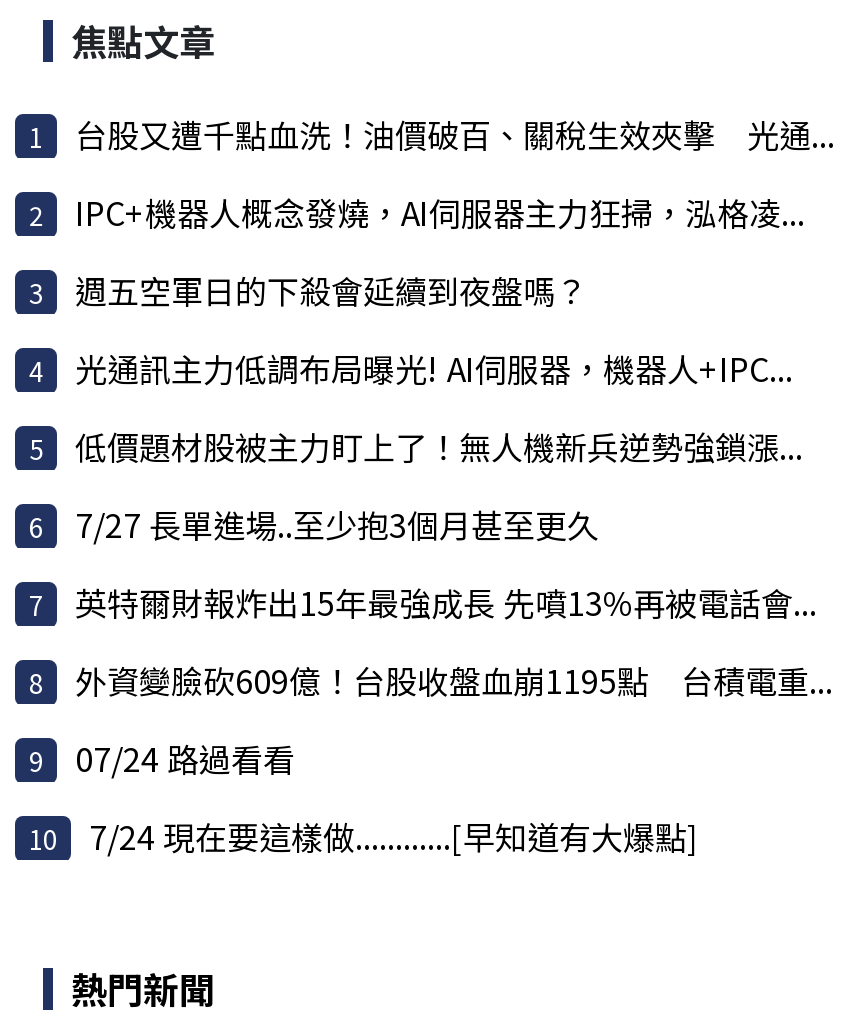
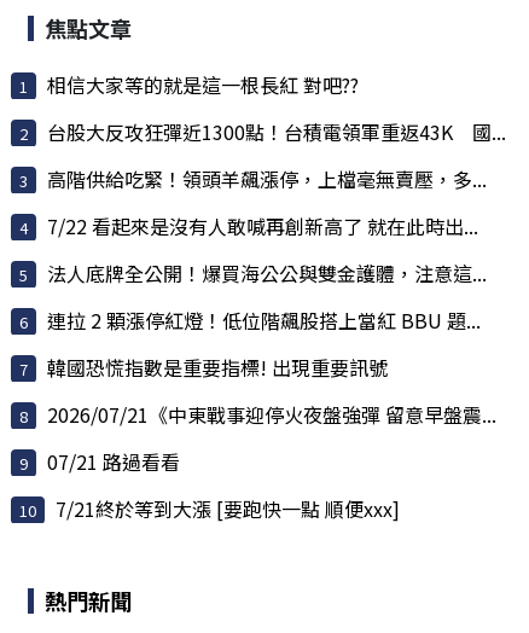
[75,111,835,159] 台股又遭千點血洗！油價破百、關稅生效夾擊 光通... -> [47,70,359,99] 相信大家等的就是這一根長紅 對吧??
[75,189,805,237] IPC+機器人概念發燒，AI伺服器主力狂掃，泓格凌... -> [47,118,506,147] 台股大反攻狂彈近1300點！台積電領軍重返43K 國...
[75,267,587,315] 週五空軍日的下殺會延續到夜盤嗎？ -> [47,165,487,194] 高階供給吃緊！領頭羊飆漲停，上檔毫無賣壓，多...
[75,345,793,393] 光通訊主力低調布局曝光! AI伺服器，機器人+IPC... -> [47,212,478,241] 7/22 看起來是沒有人敢喊再創新高了 就在此時出...
[75,423,803,471] 低價題材股被主力盯上了！無人機新兵逆勢強鎖漲... -> [47,259,487,288] 法人底牌全公開！爆買海公公與雙金護體，注意這...
[75,501,599,549] 7/27 長單進場..至少抱3個月甚至更久 -> [47,306,481,335] 連拉 2 顆漲停紅燈！低位階飆股搭上當紅 BBU 題...
[75,579,817,627] 英特爾財報炸出15年最強成長 先噴13%再被電話會... -> [47,353,388,382] 韓國恐慌指數是重要指標! 出現重要訊號
[75,657,833,705] 外資變臉砍609億！台股收盤血崩1195點 台積電重... -> [47,400,496,429] 2026/07/21《中東戰事迎停火夜盤強彈 留意早盤震...
[75,735,295,783] 07/24 路過看看 -> [47,447,180,476] 07/21 路過看看
[89,813,699,861] 7/24 現在要這樣做............[早知道有大爆點] -> [56,494,400,523] 7/21終於等到大漲 [要跑快一點 順便xxx]

